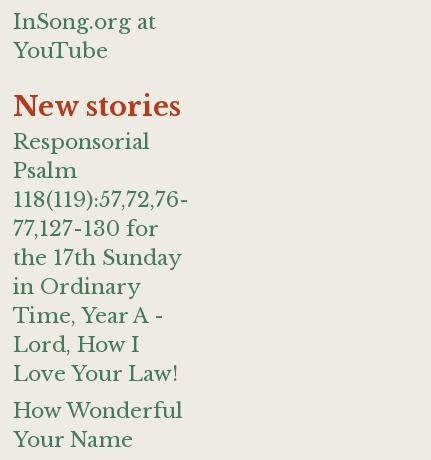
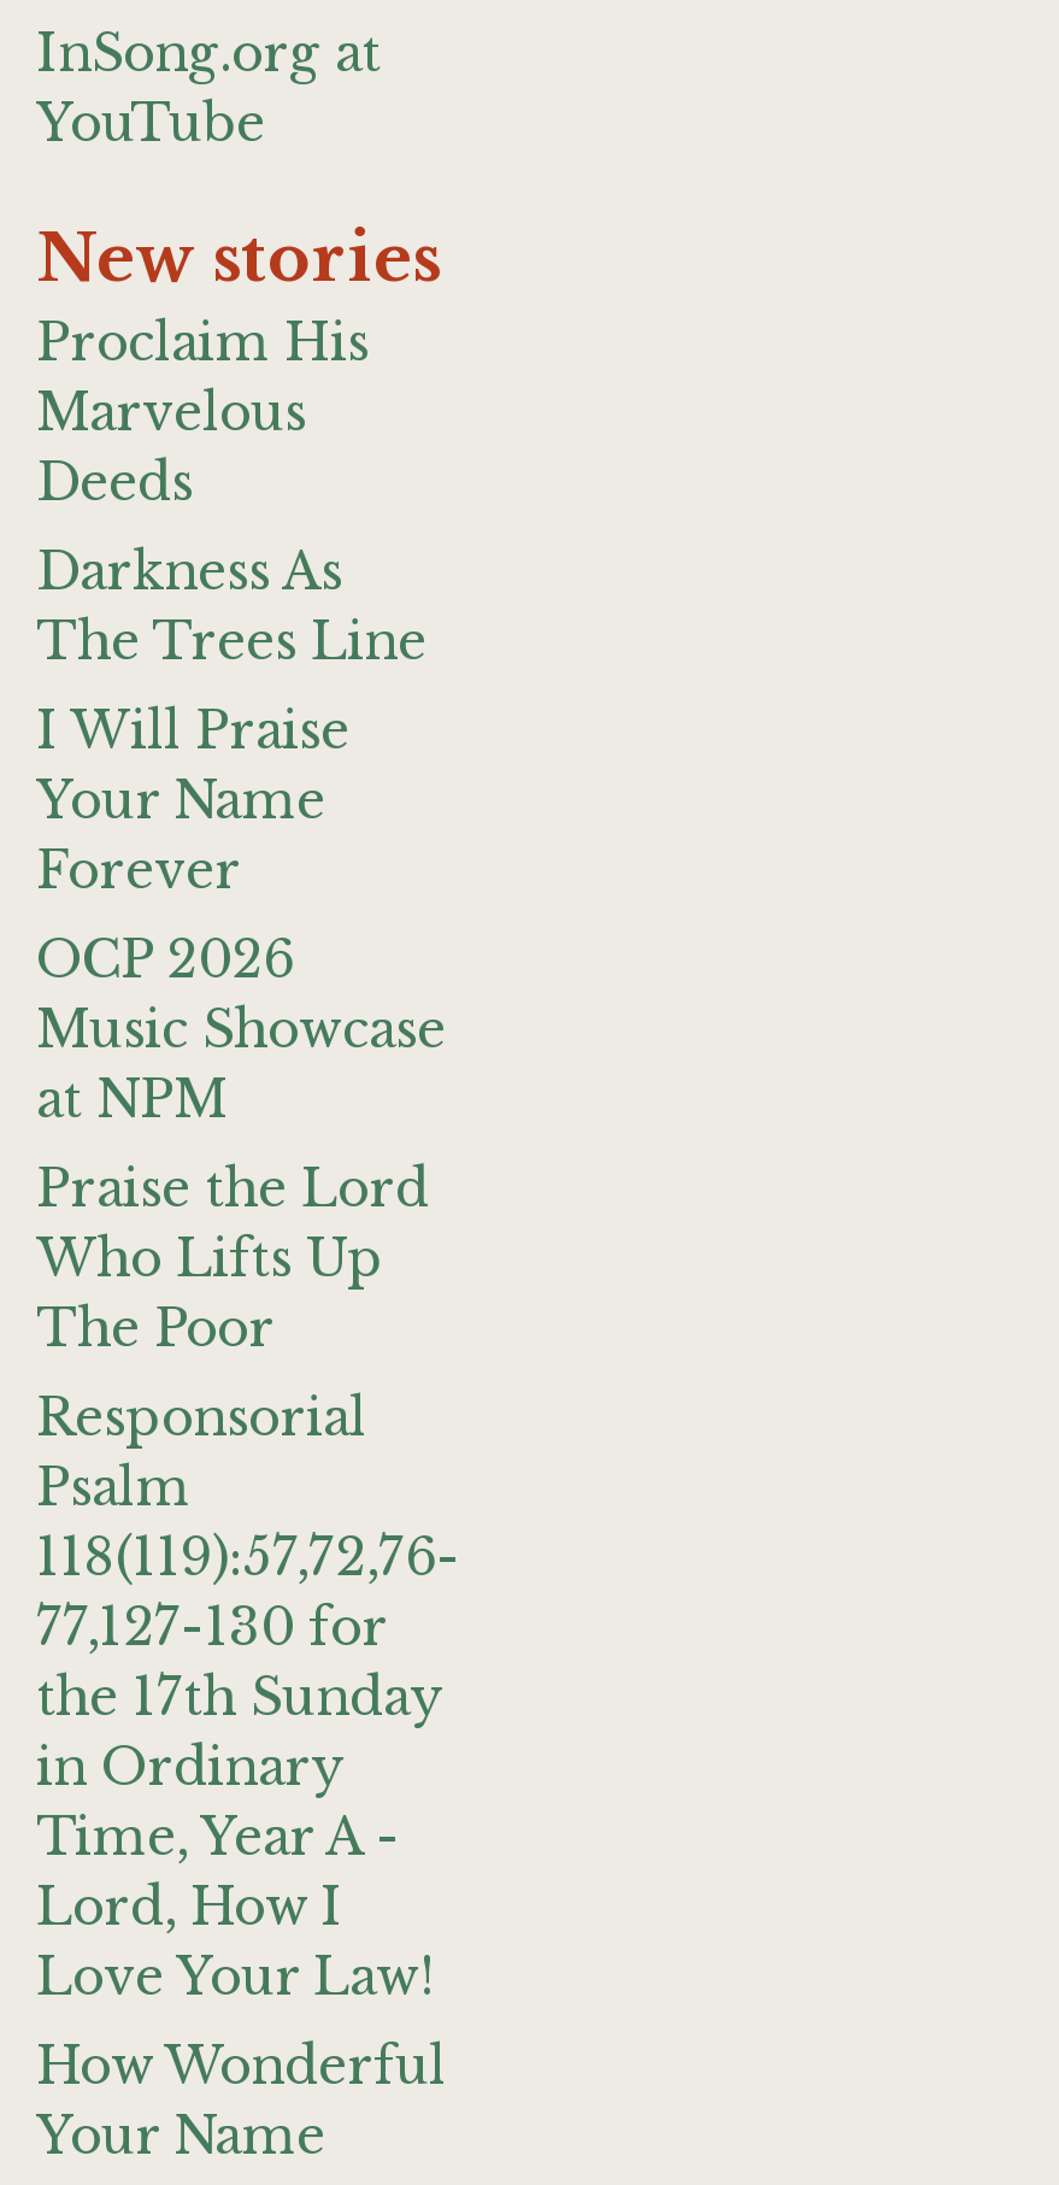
none -> [36,312,446,1361] Proclaim His | Marvelous | Deeds | Darkness As | The Trees Line | I Will Praise | Your Name | Forever | OCP 2026 | Music Showcase | at NPM | Praise the Lord | Who Lifts Up | The Poor

